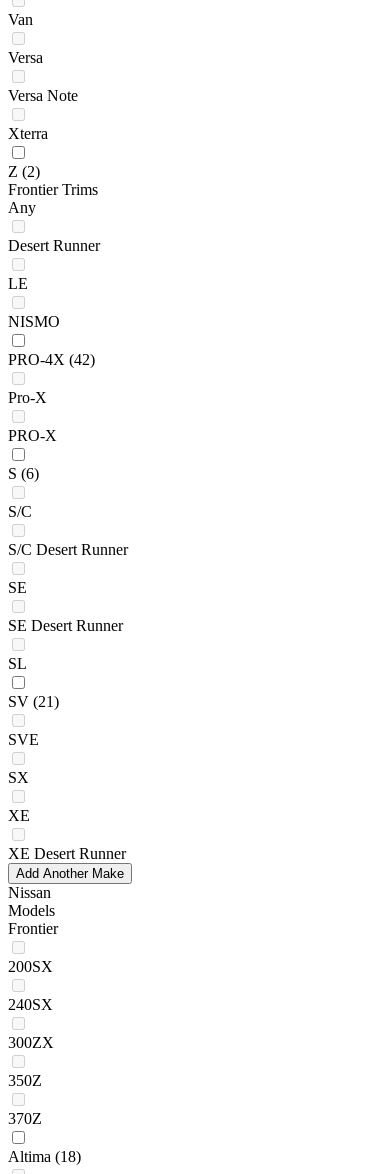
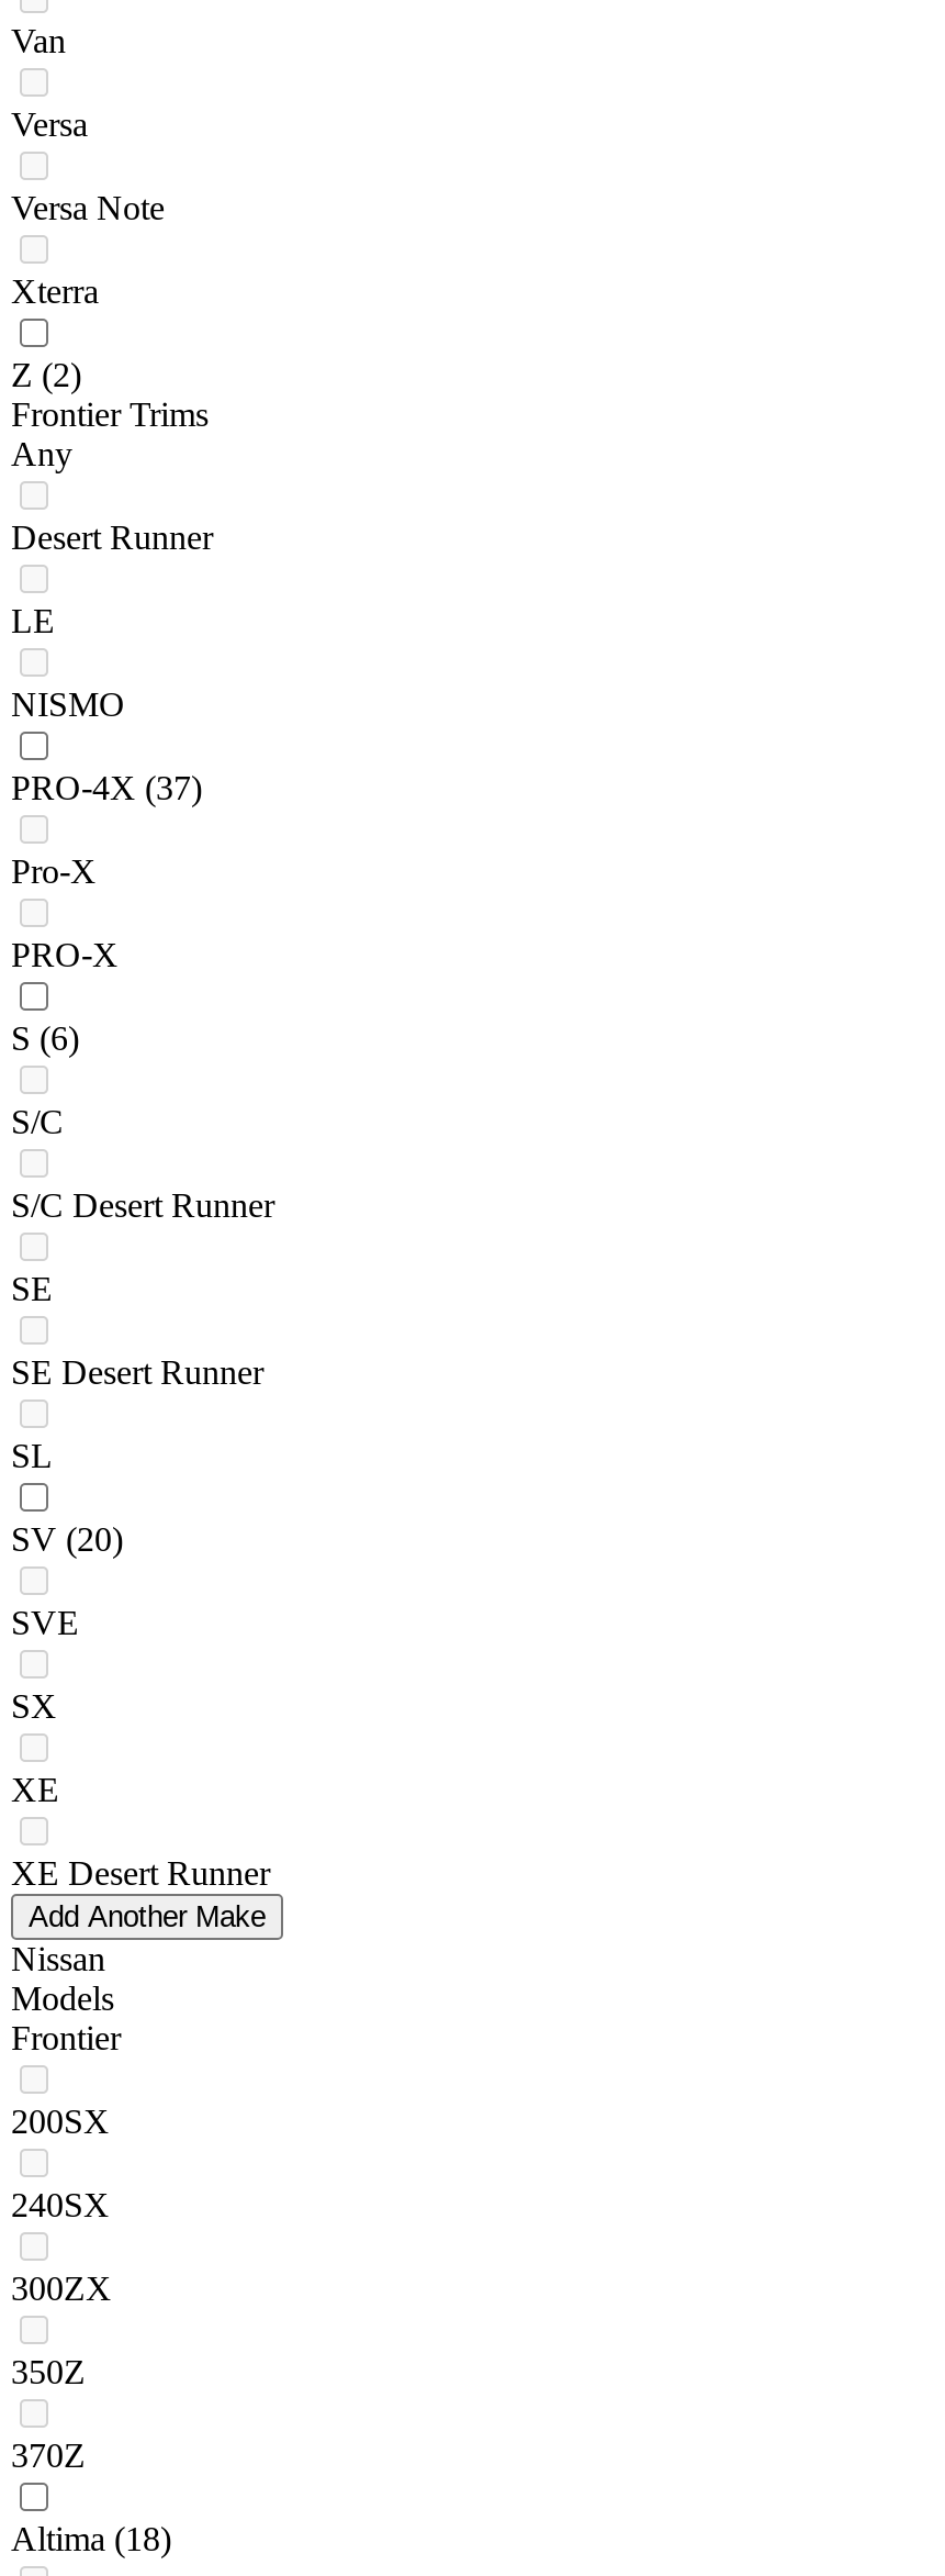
[8,351,95,368] PRO-4X (42) -> [11,770,202,807] PRO-4X (37)
[8,693,59,710] SV (21) -> [11,1521,123,1559] SV (20)

